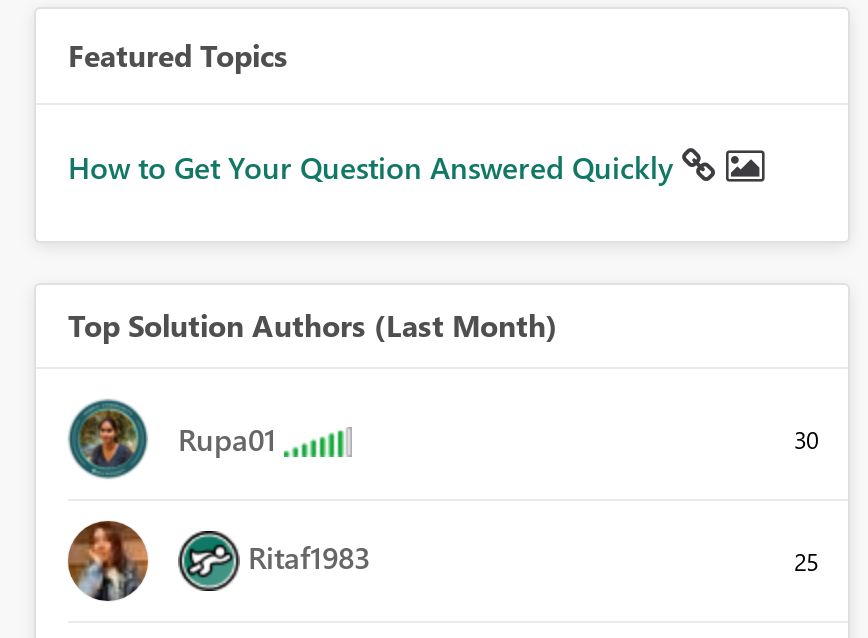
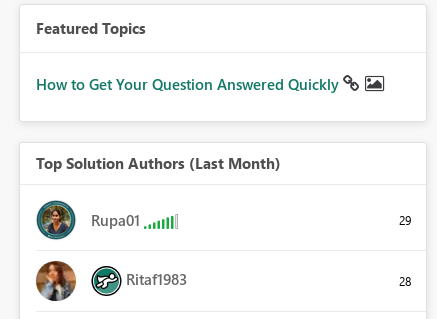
[794,422,818,454] 30 -> [399,212,411,228] 29
[794,544,818,576] 25 -> [399,273,411,289] 28

